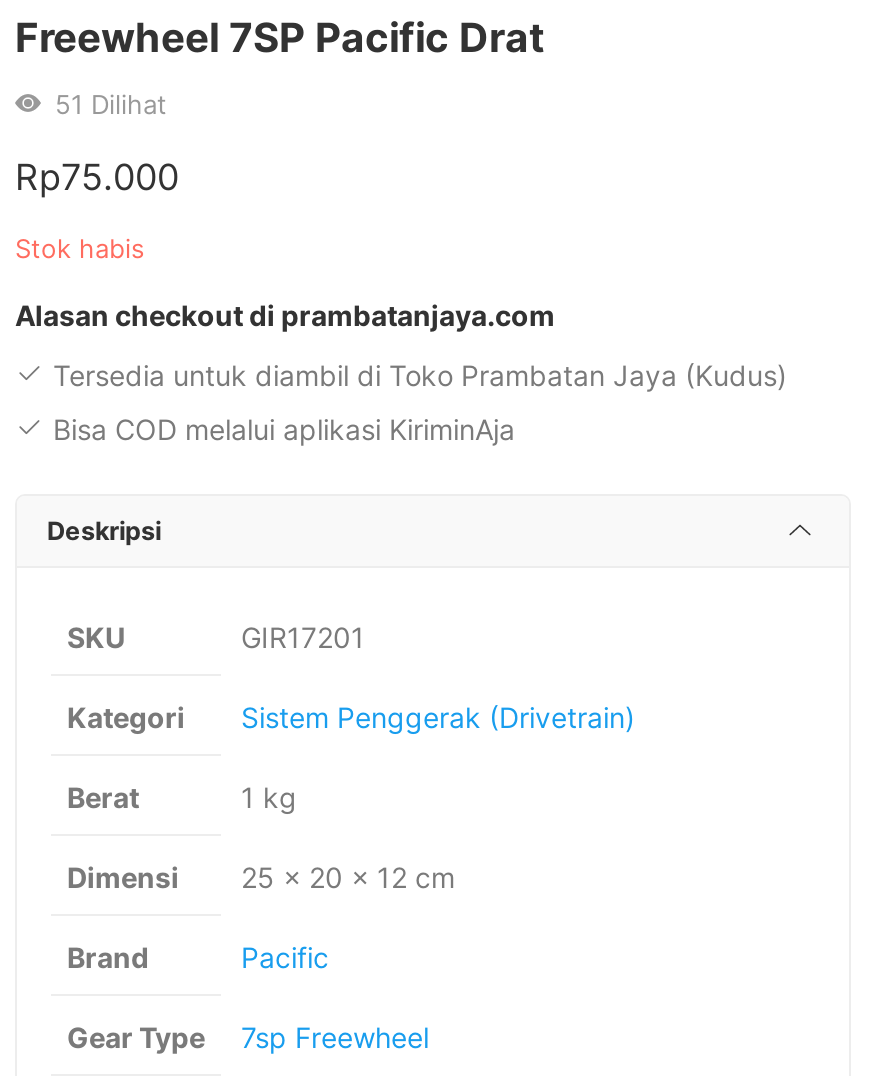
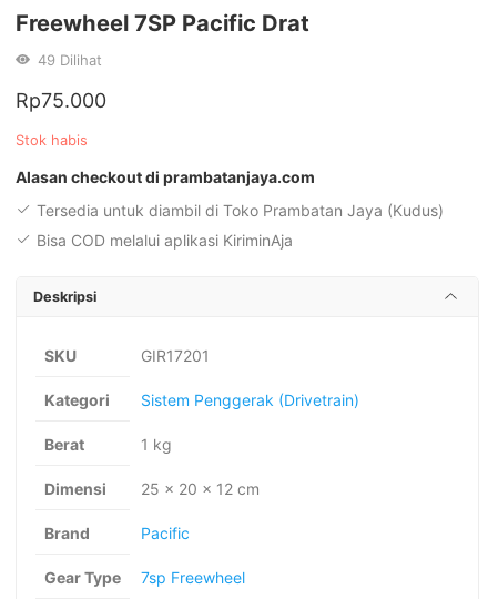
[55,88,167,120] 51 Dilihat -> [38,51,102,69] 49 Dilihat

